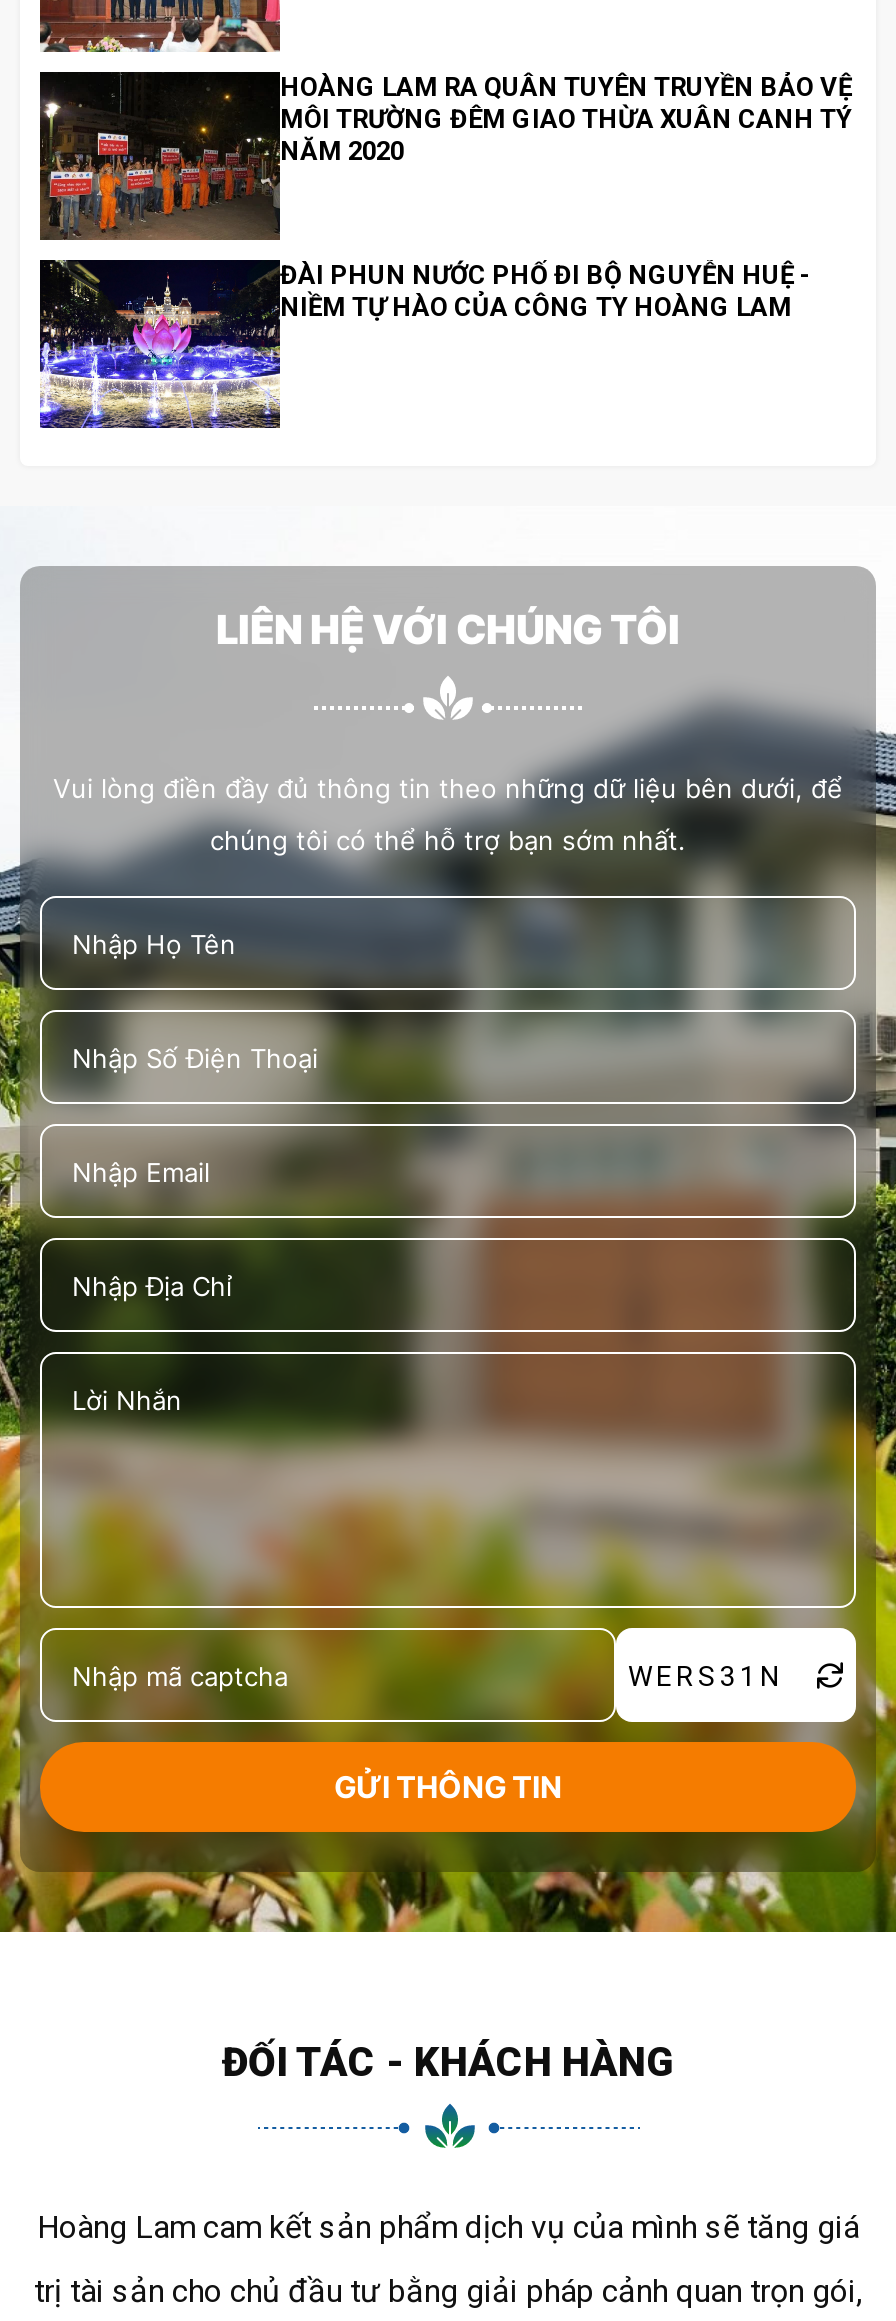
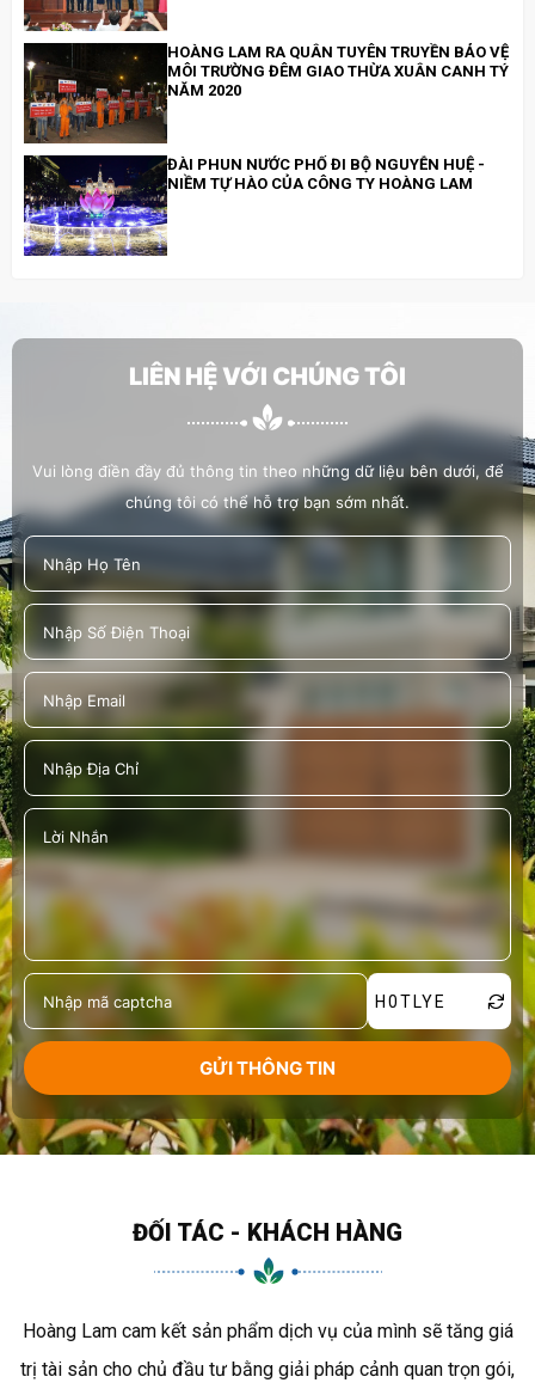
[628,1660,782,1692] WERS31N -> [375,992,447,1011] H0TLYE

